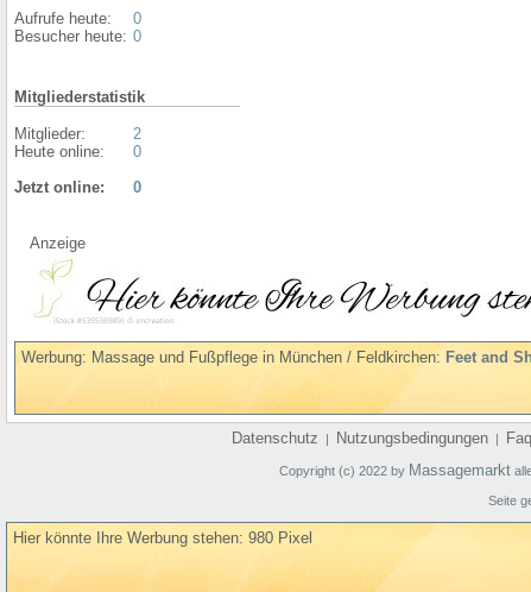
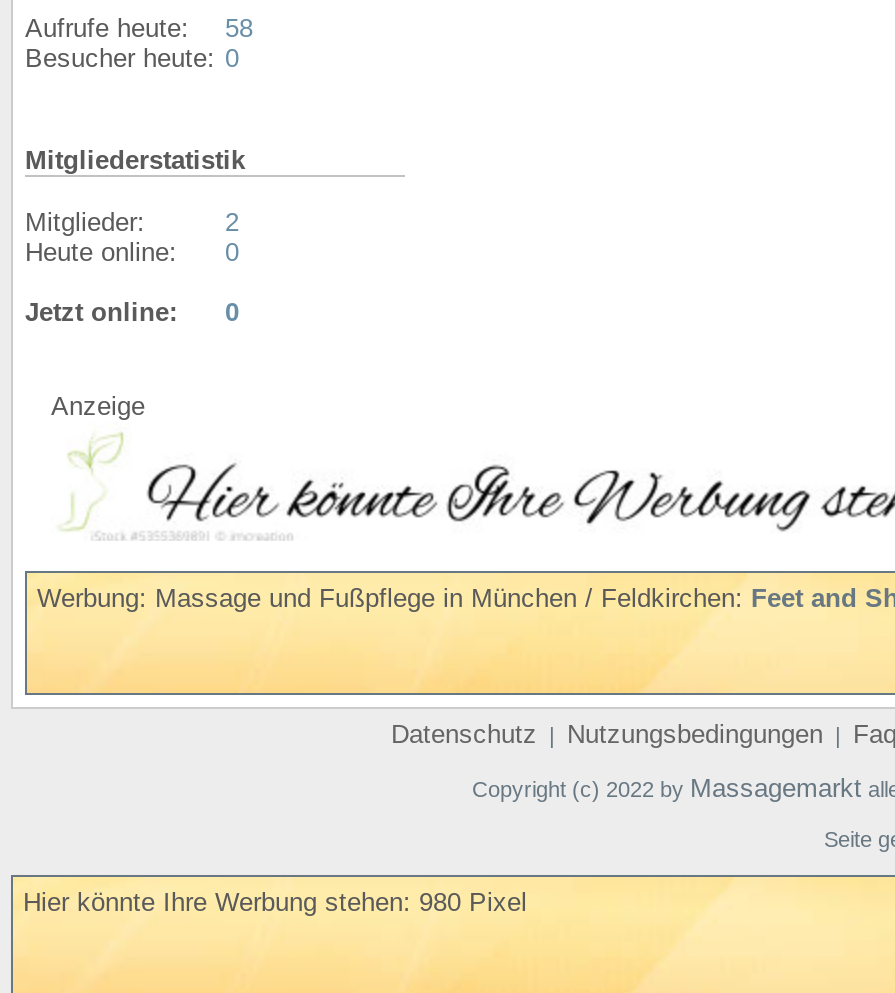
[14,10,141,27] Aufrufe heute: 0 -> [25,13,253,43] Aufrufe heute: 58

